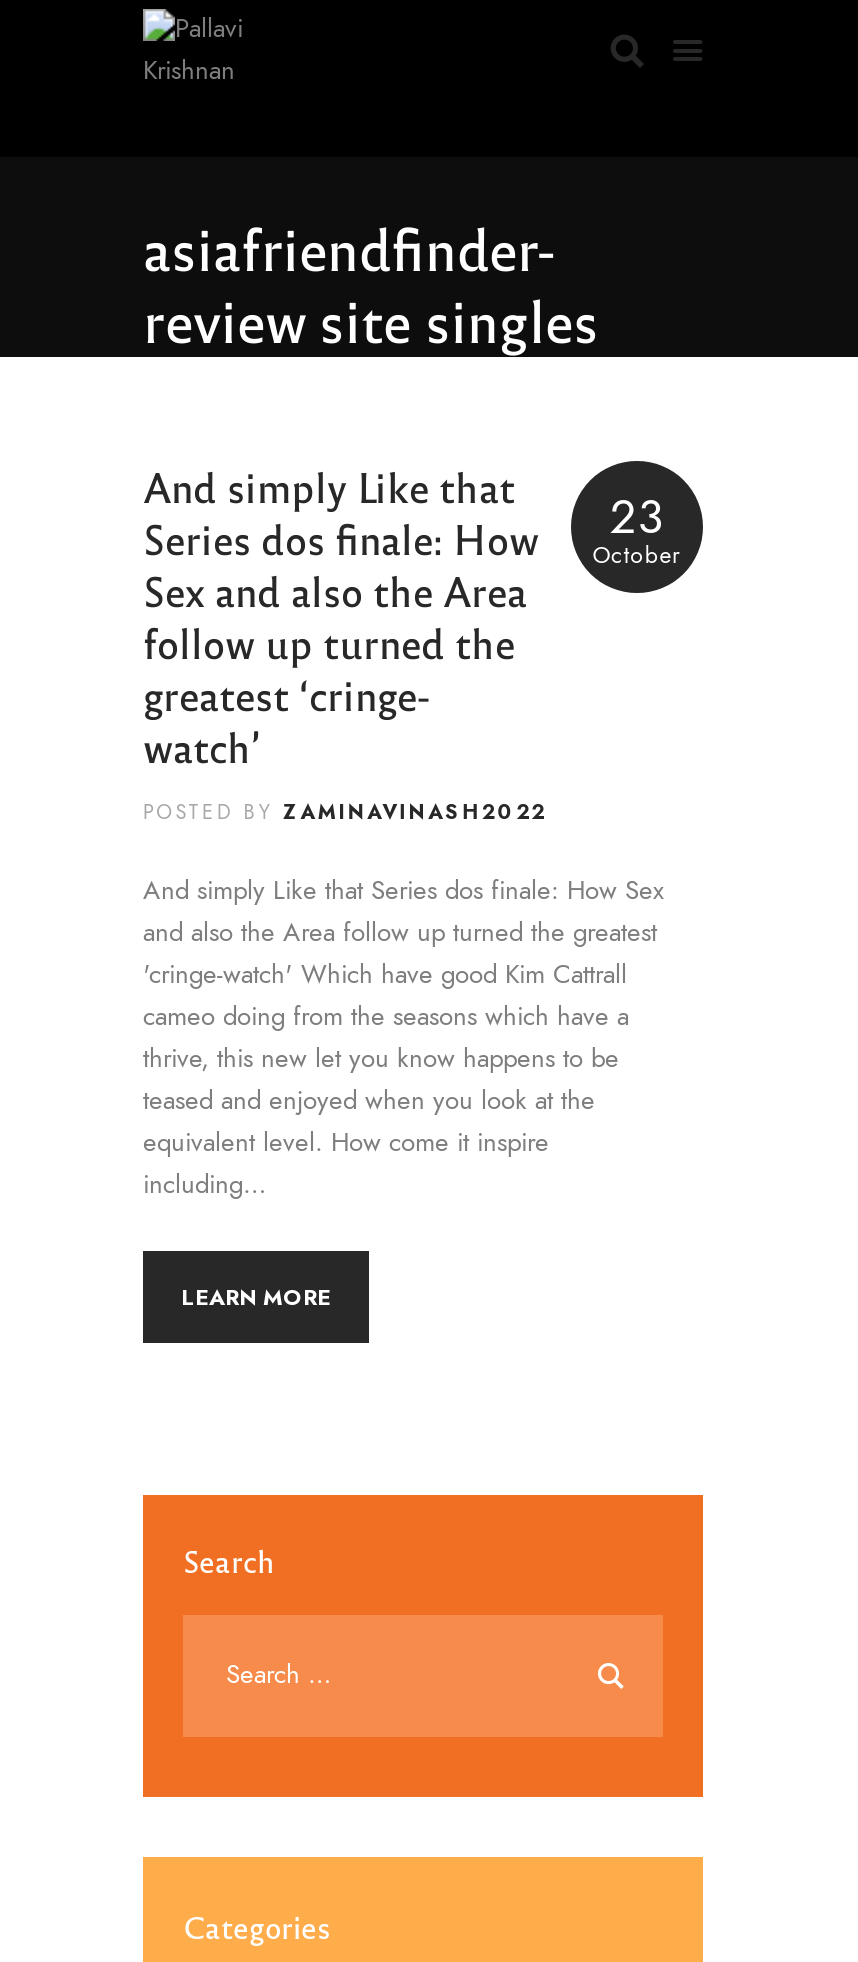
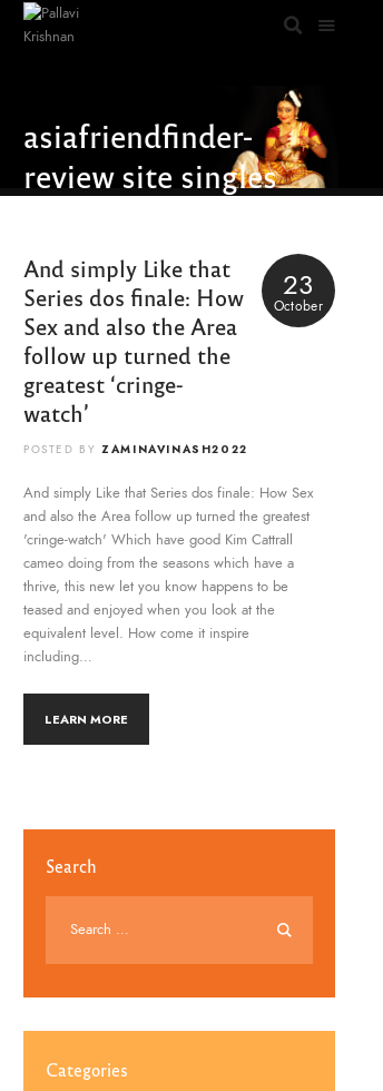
none -> [264,89,327,189] [image]

